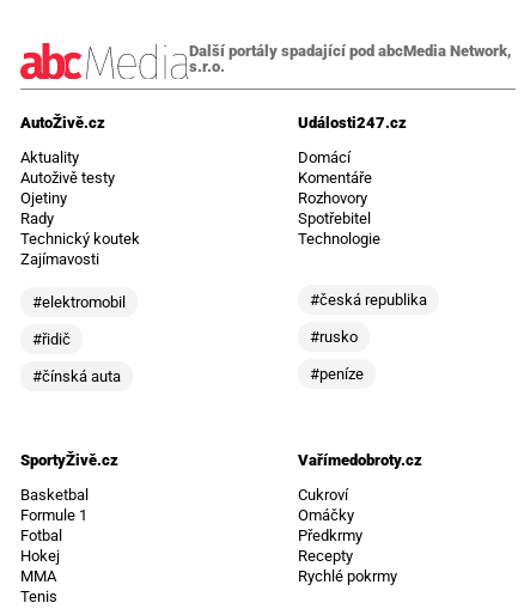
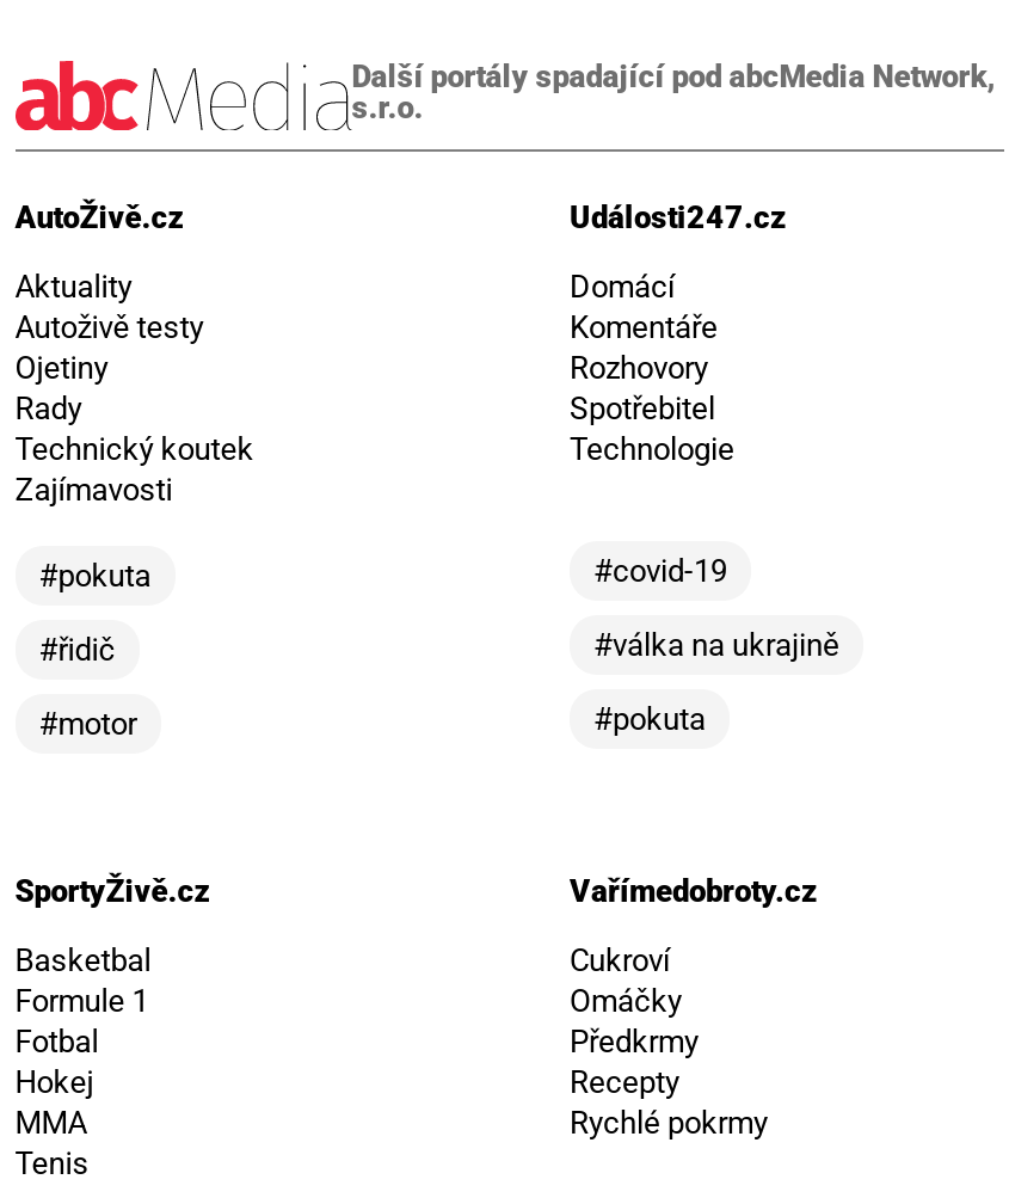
[32,293,125,311] #elektromobil -> [39,558,151,594] #pokuta
[310,290,427,308] #česká republika -> [593,554,727,589] #covid-19
[310,327,358,345] #rusko -> [593,628,839,663] #válka na ukrajině
[32,367,121,385] #čínská auta -> [39,706,137,742] #motor
[310,365,364,383] #peníze -> [593,702,706,737] #pokuta

